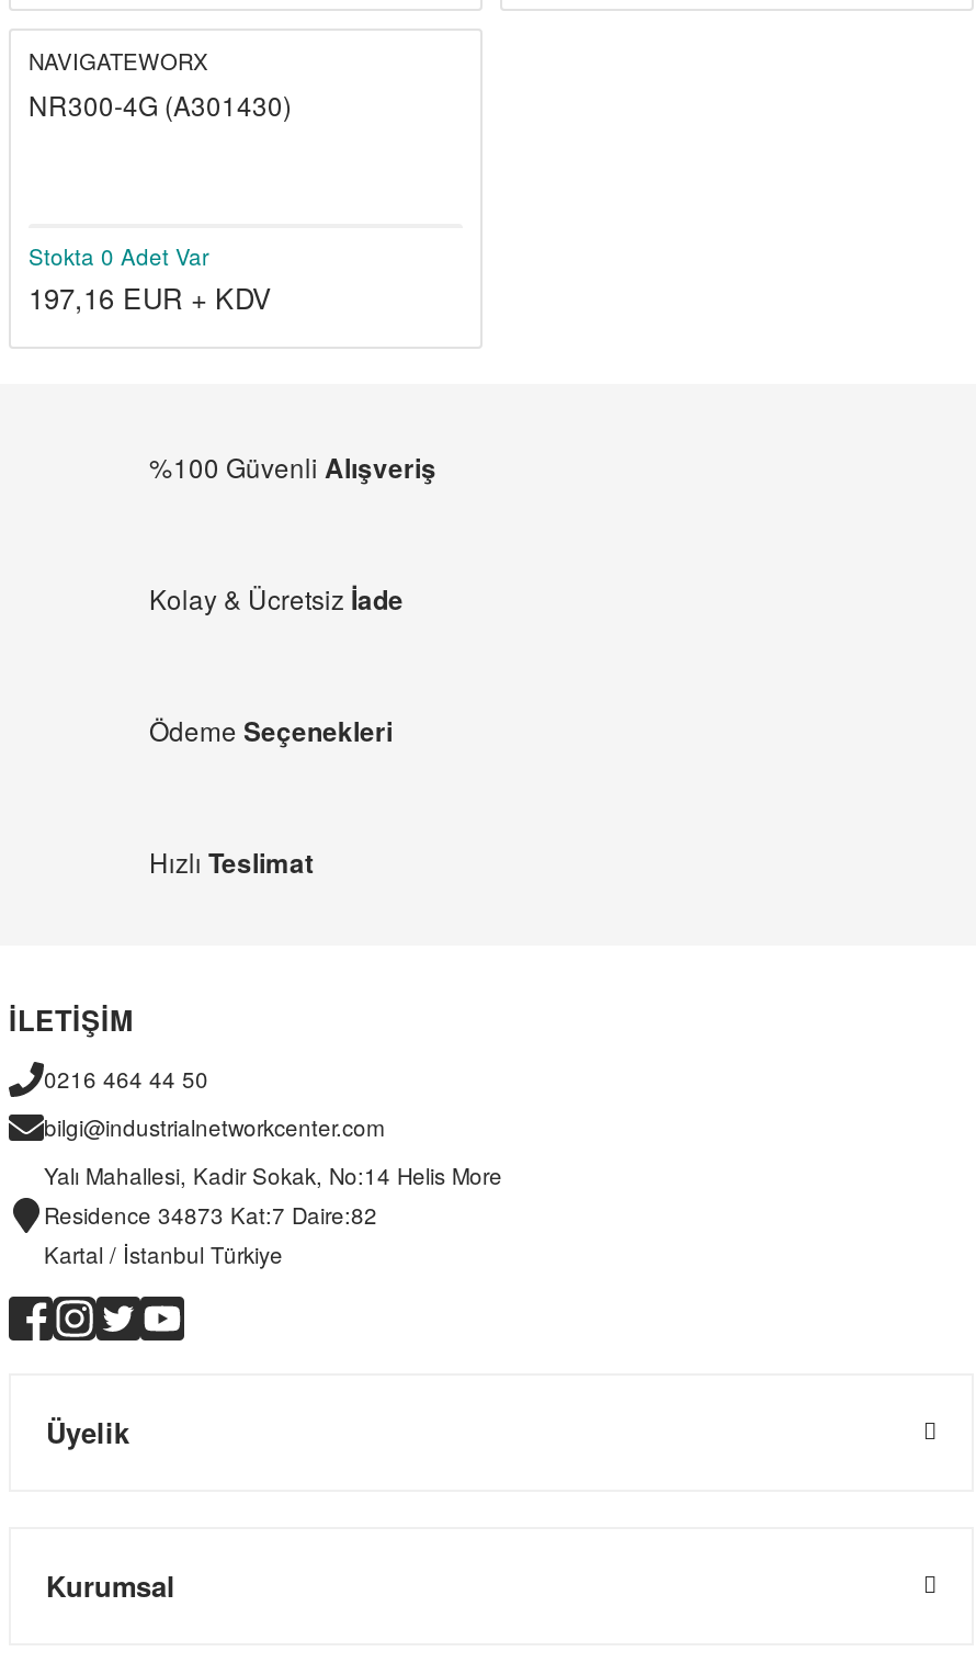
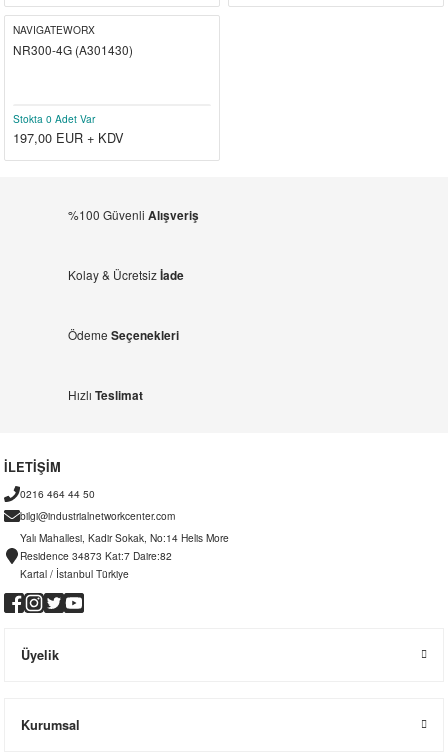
[29,276,272,318] 197,16 EUR + KDV -> [13,128,124,147] 197,00 EUR + KDV

